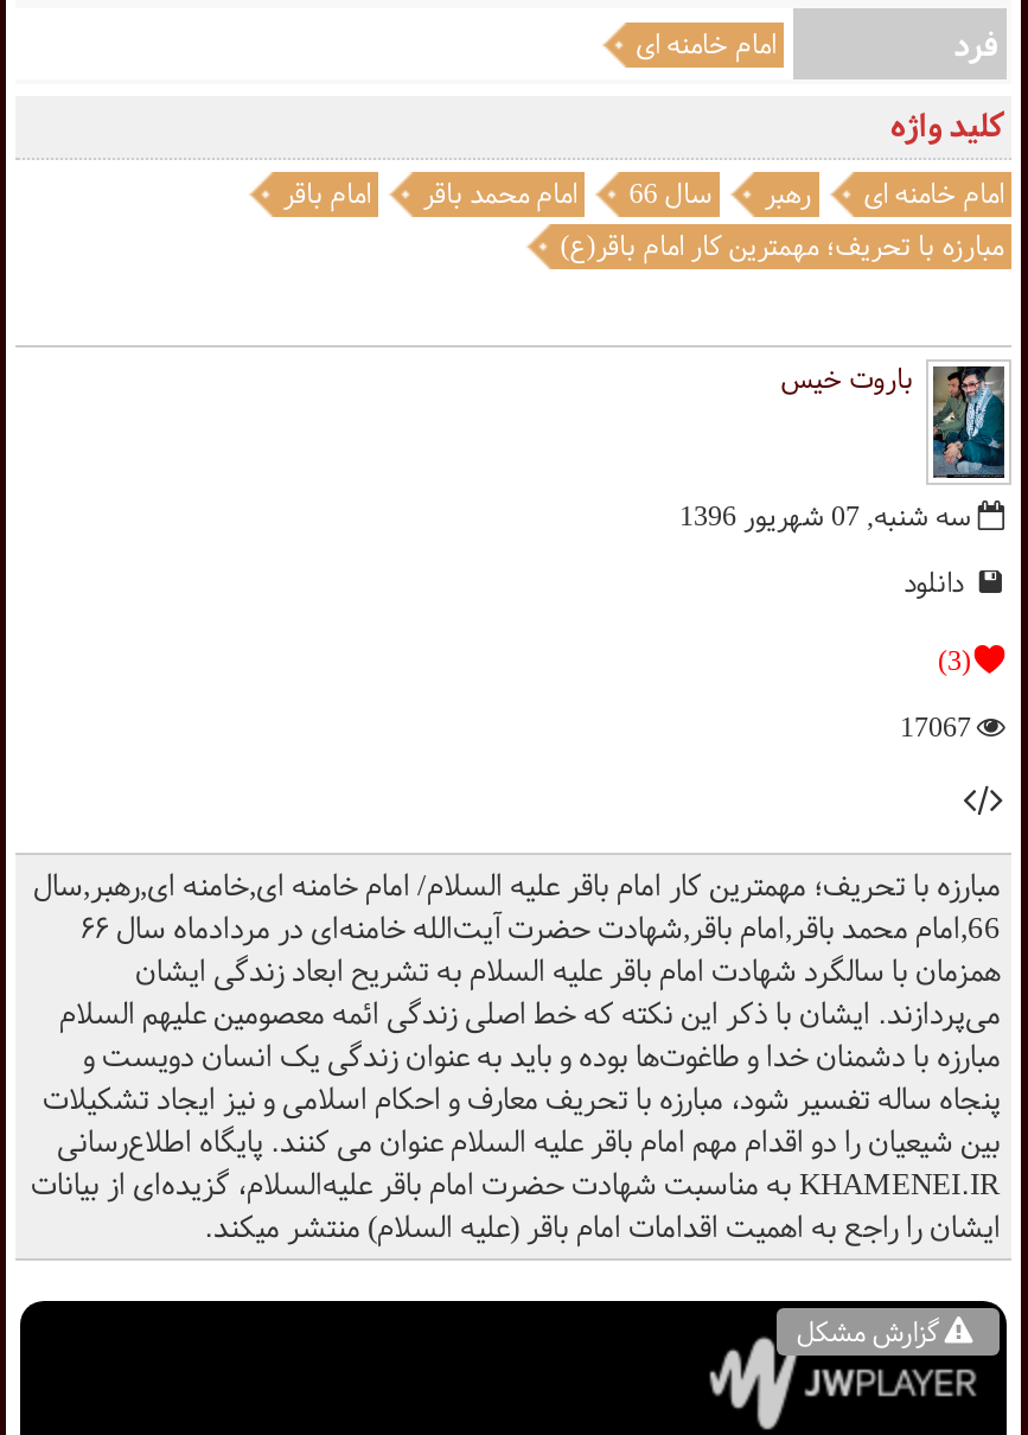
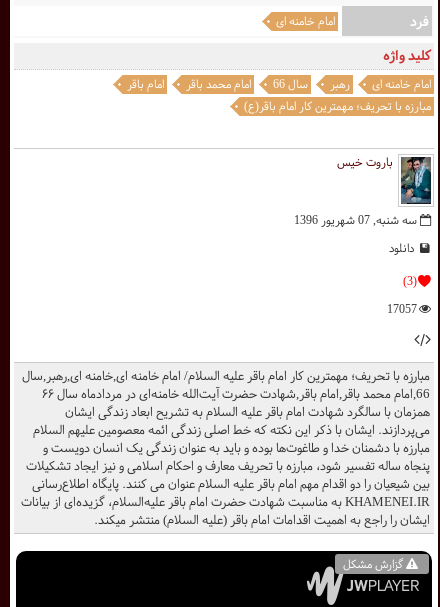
[900,707,971,745] 17067 -> [387,301,417,317] 17057

